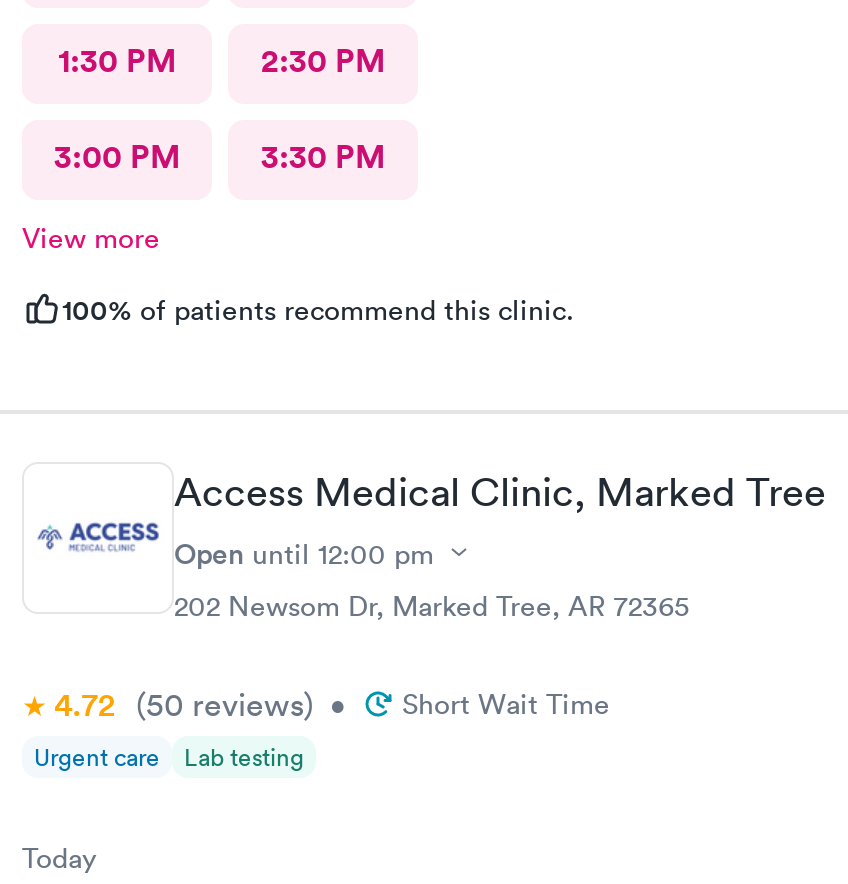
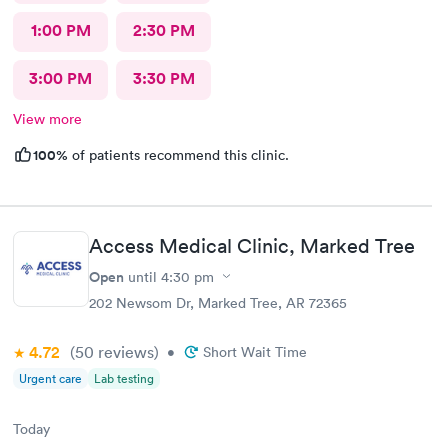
[58,40,176,82] 1:30 PM -> [30,20,90,41] 1:00 PM
[174,533,434,573] Open until 12:00 pm -> [89,266,214,286] Open until 4:30 pm

